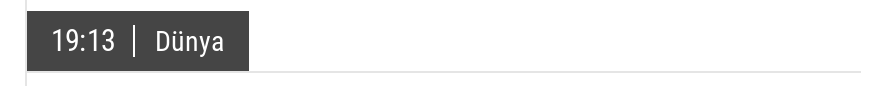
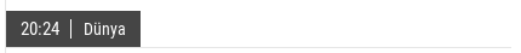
[51,22,225,58] 19:13 Dünya -> [21,17,126,39] 20:24 Dünya

